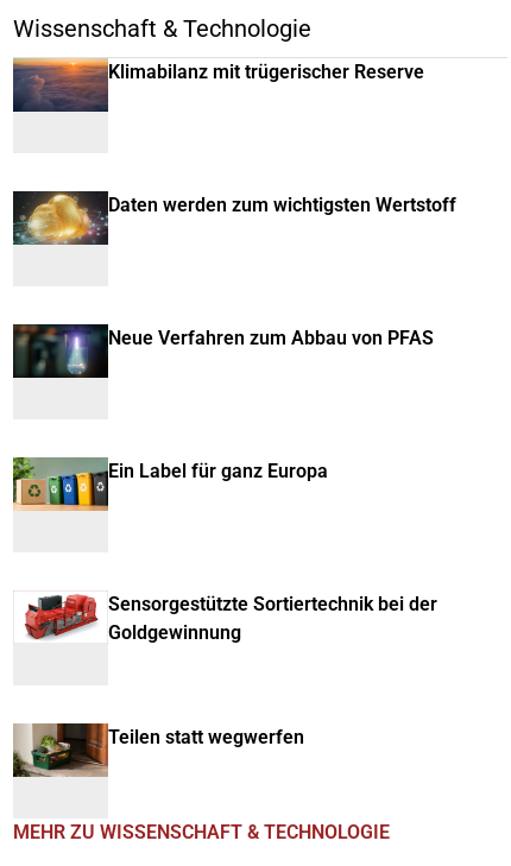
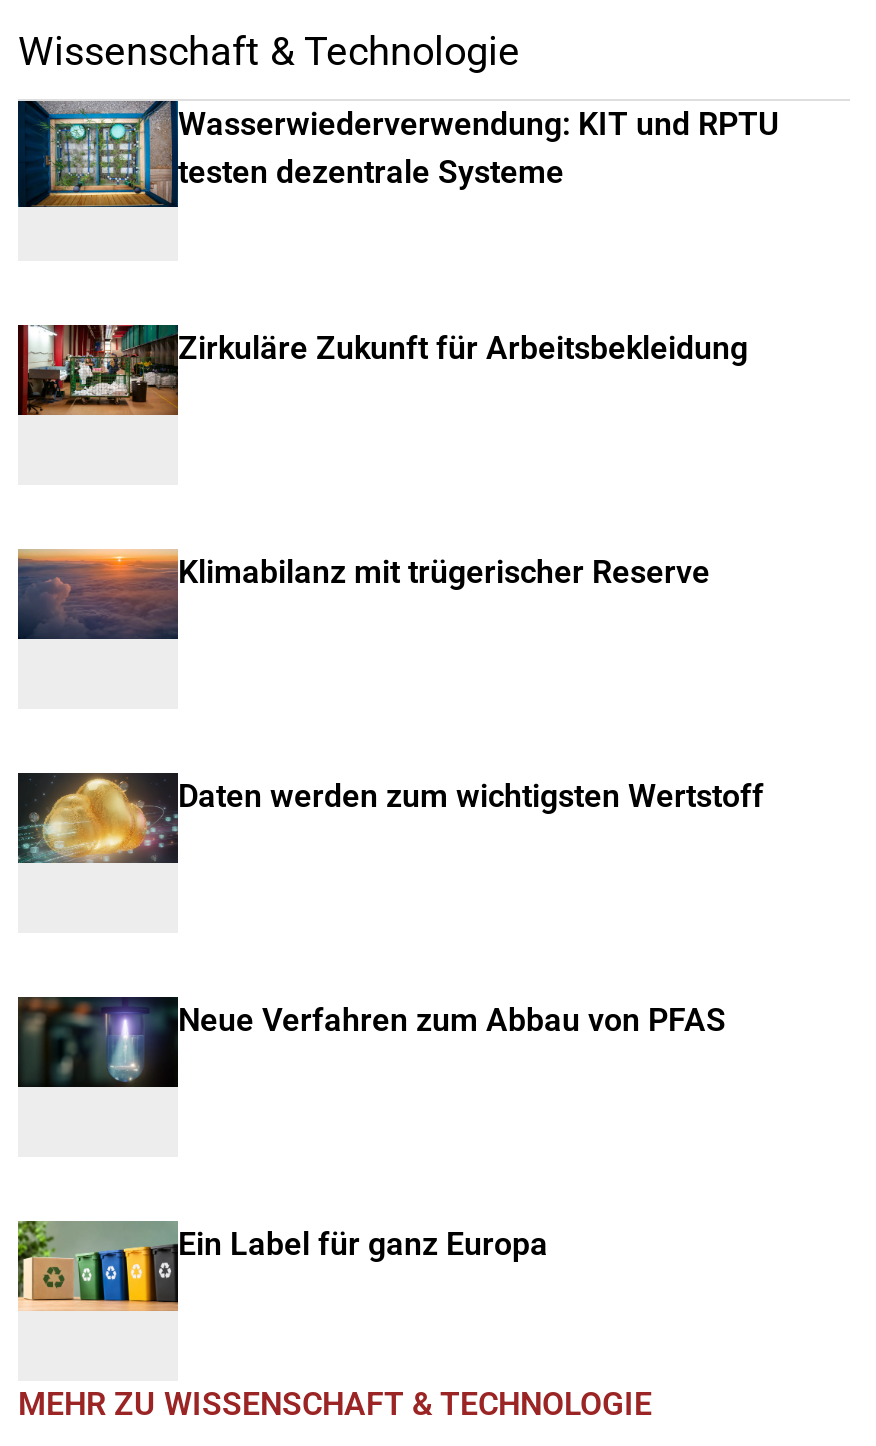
none -> [16,99,780,209] [image] | Wasserwiederverwendung: KIT und RPTU | testen dezentrale Systeme
none -> [18,323,748,417] [image] | Zirkuläre Zukunft für Arbeitsbekleidung
moved [12,58,456,482] -> [16,549,764,1263]: [image] | Klimabilanz mit trügerischer Reserve | Daten werden zum wichtigsten Wertstoff | Neue Verfahren zum Abbau von PFAS | Ein Label für ganz Europa
moved [11,456,107,512] -> [14,1219,176,1313]: [image]
[24,593,437,644] [image] | Sensorgestützte Sortiertechnik bei der | Goldgewinnung -> none
[12,722,304,778] [image] | Teilen statt wegwerfen -> none

